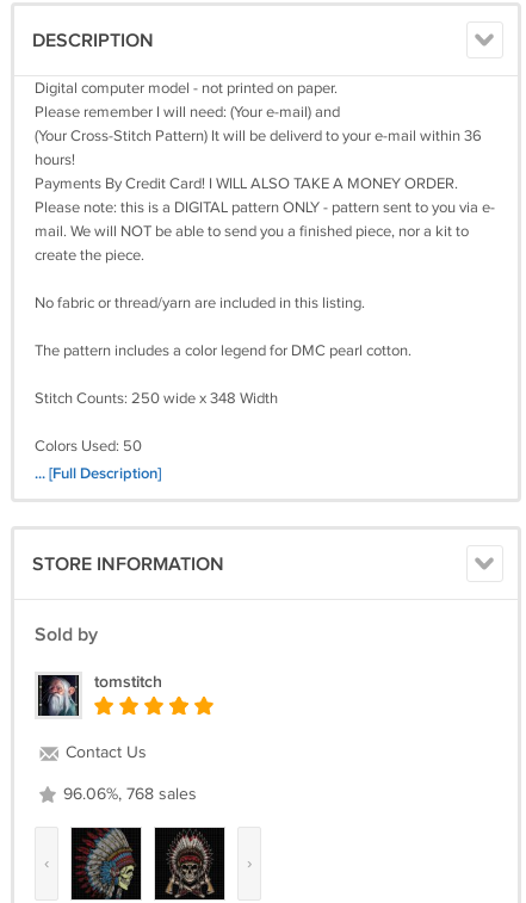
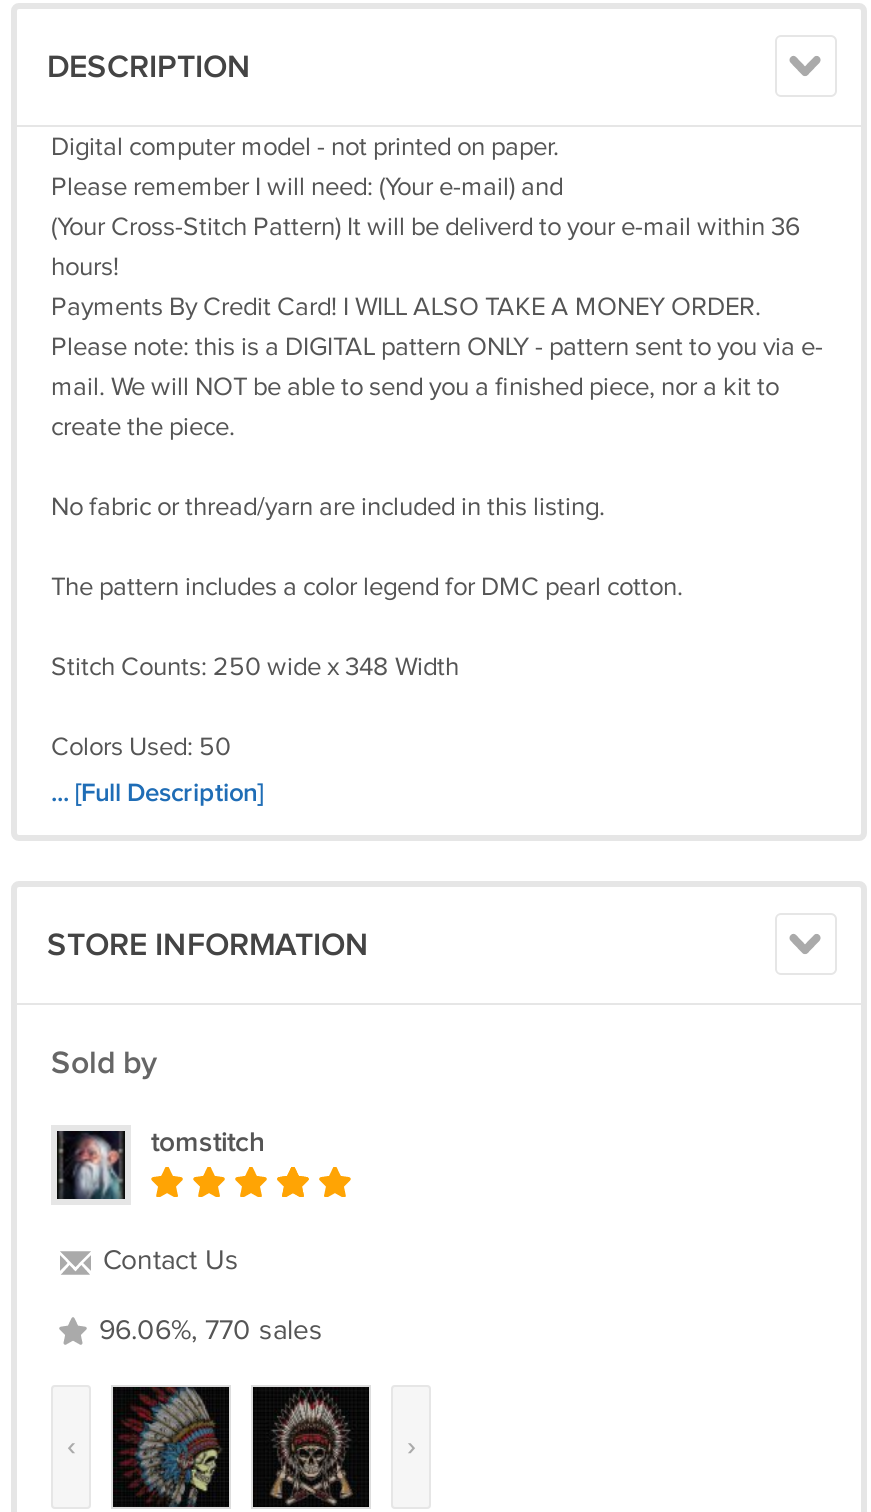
[58,785,197,804] 96.06%, 768 sales -> [91,1315,323,1347] 96.06%, 770 sales

